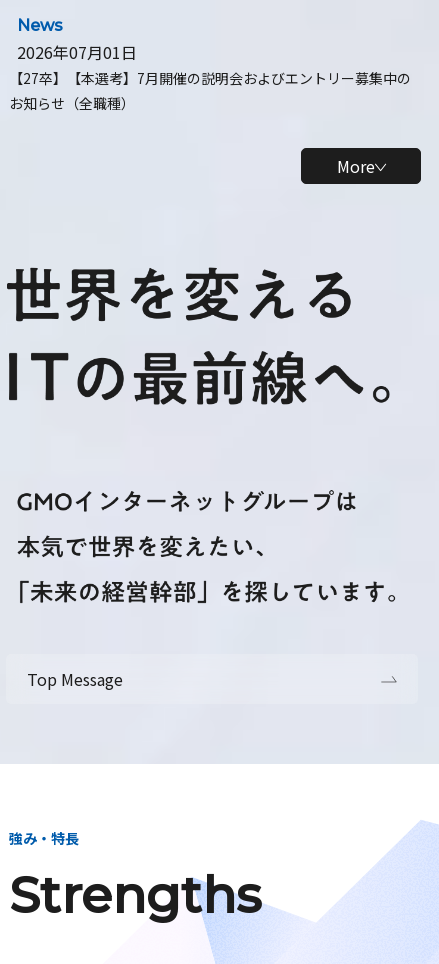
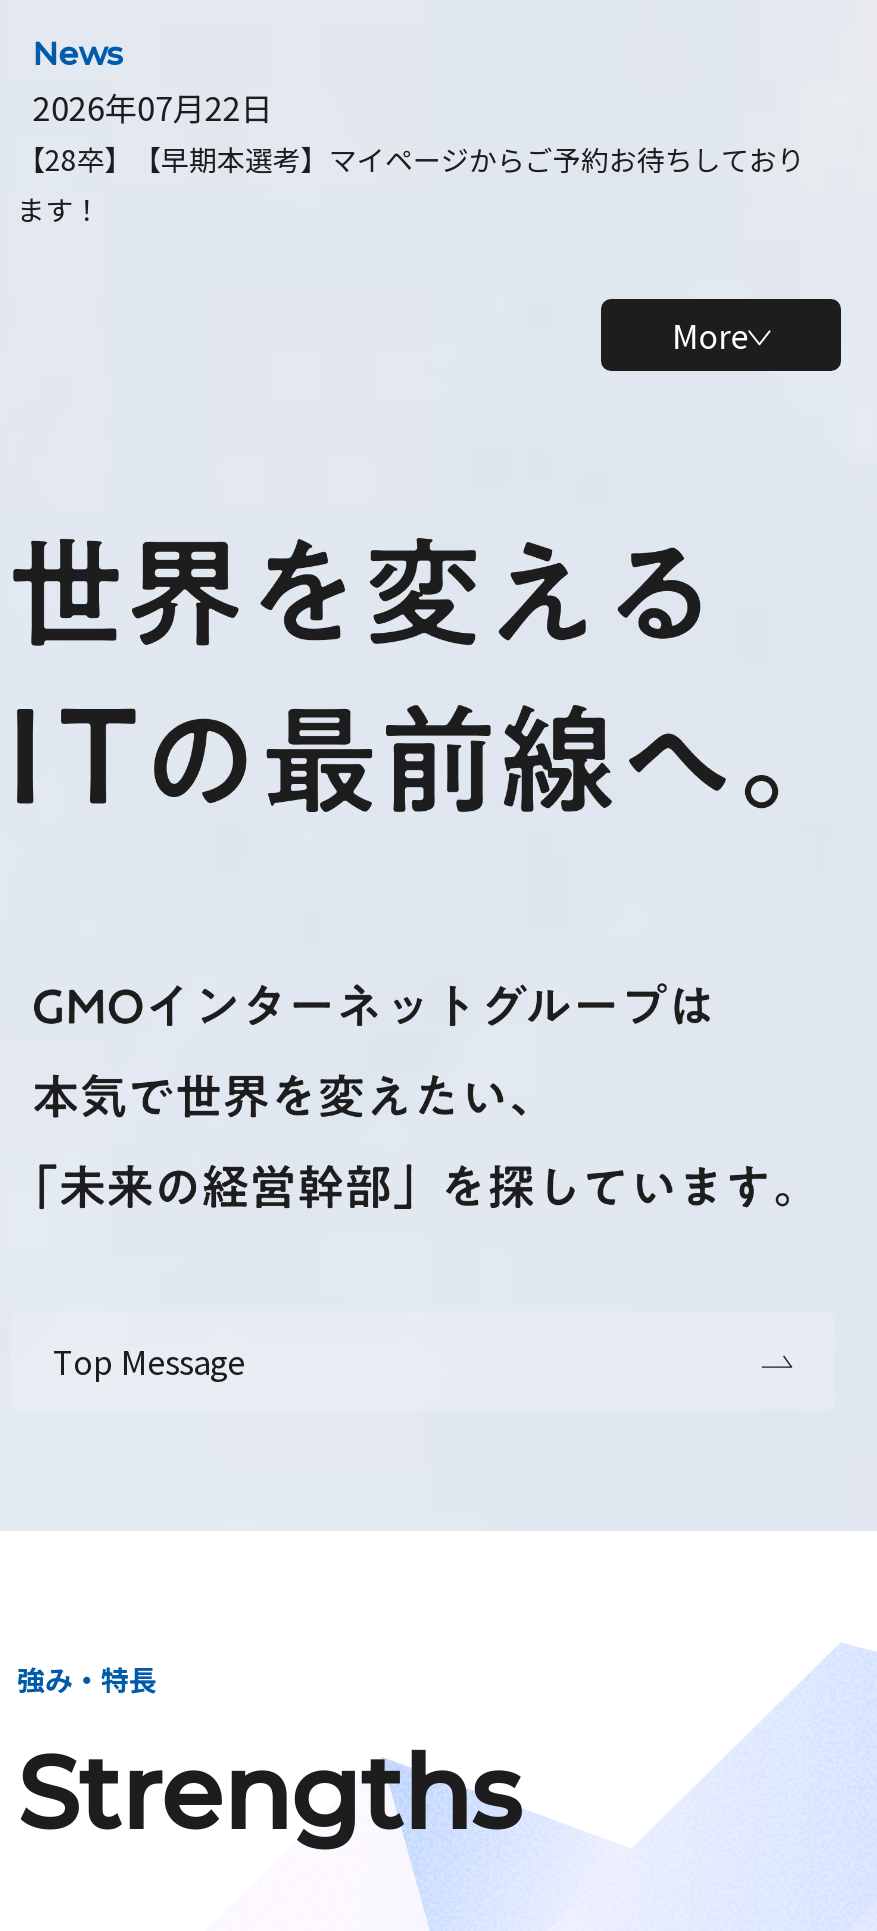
[9,40,411,113] 2026年07月01日 | 【27卒】【本選考】7月開催の説明会およびエントリー募集中の | お知らせ（全職種） -> [17,83,805,229] 2026年07月22日 | 【28卒】【早期本選考】マイページからご予約お待ちしており | ます！

